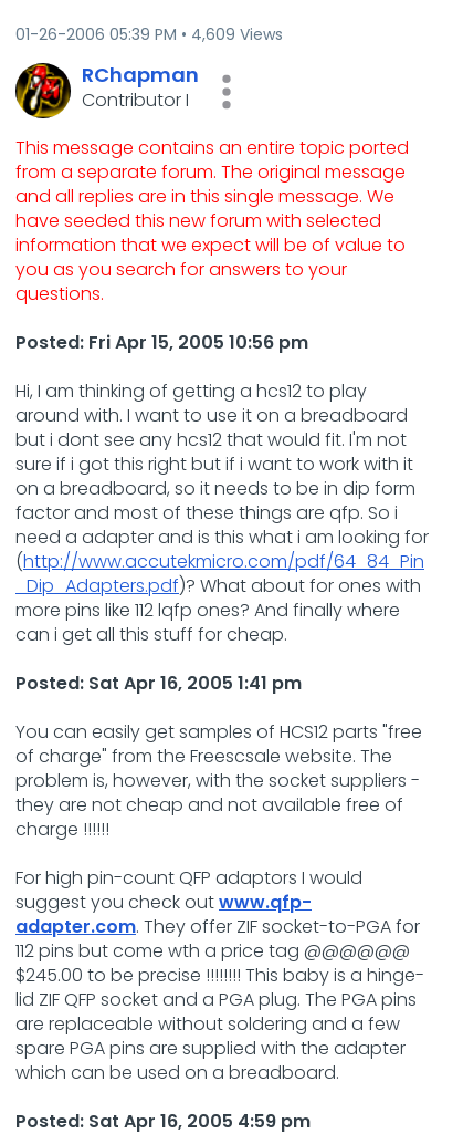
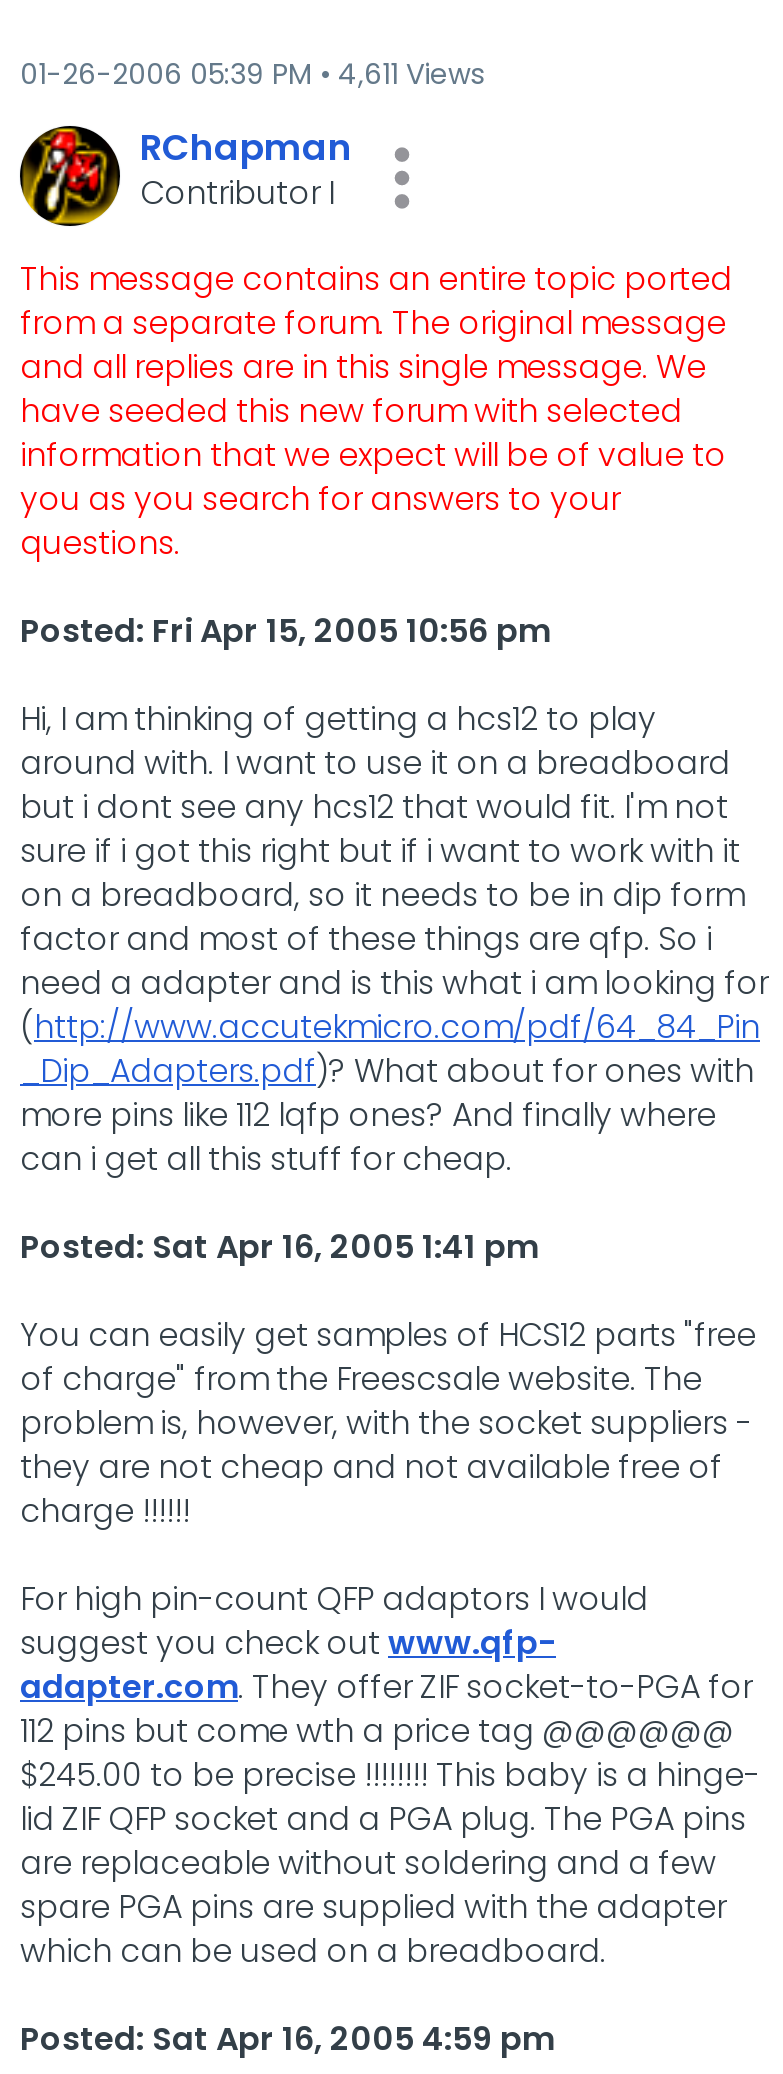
[15,23,283,45] 01-26-2006 05:39 PM 4,609 Views -> [20,54,484,94] 01-26-2006 05:39 PM 4,611 Views

